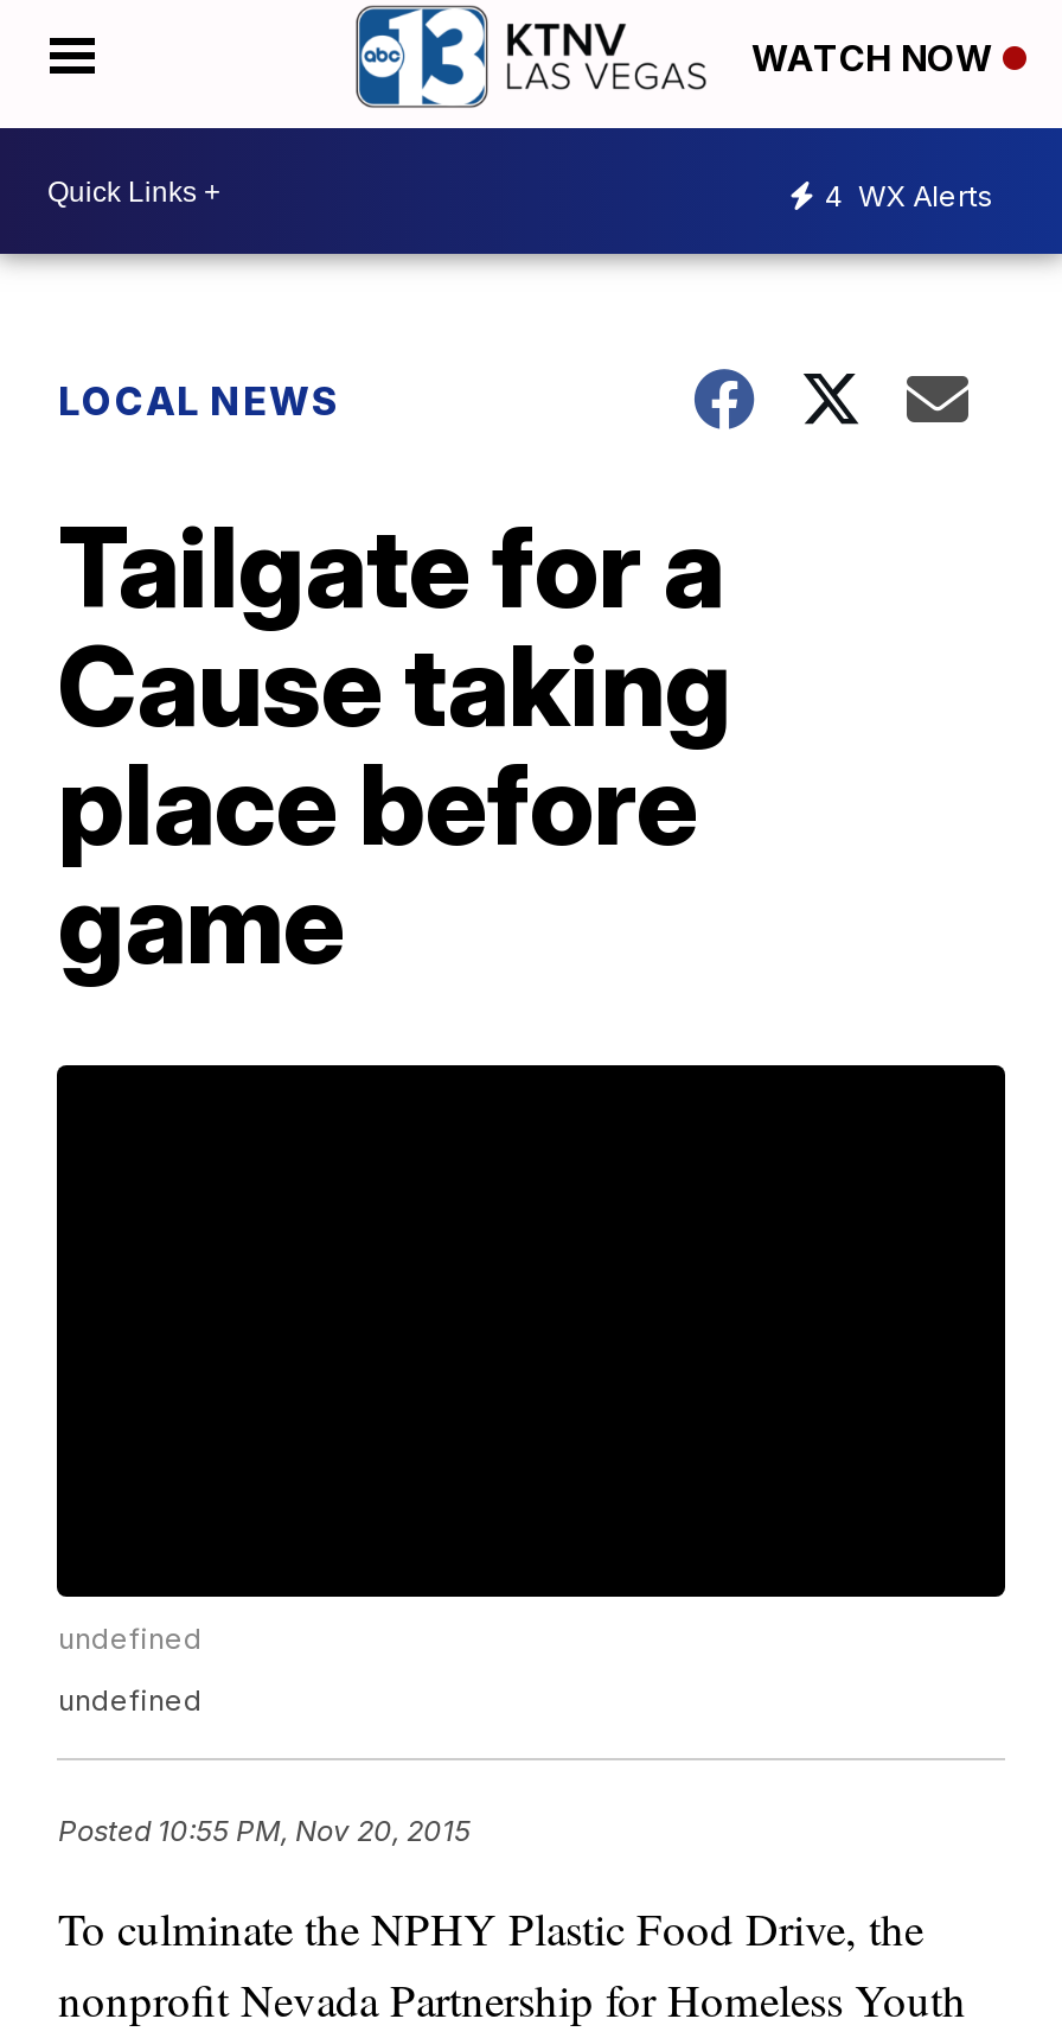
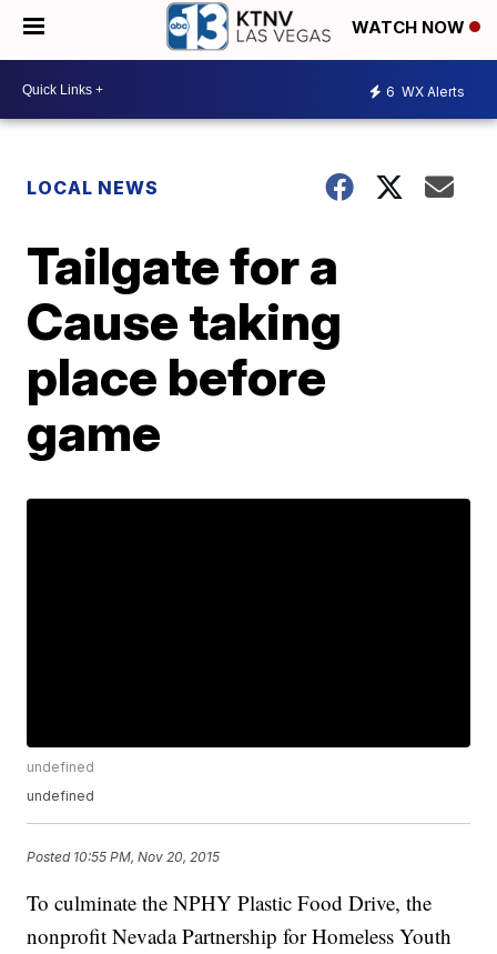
[825,177,993,212] 4 WX Alerts -> [386,83,465,99] 6 WX Alerts

